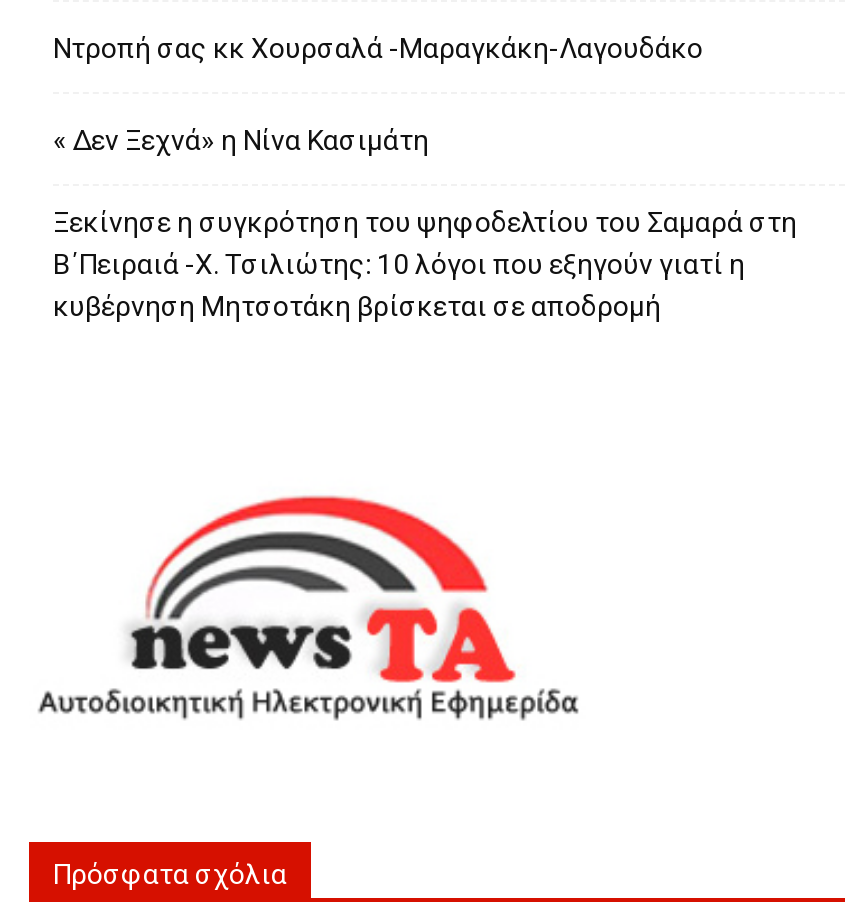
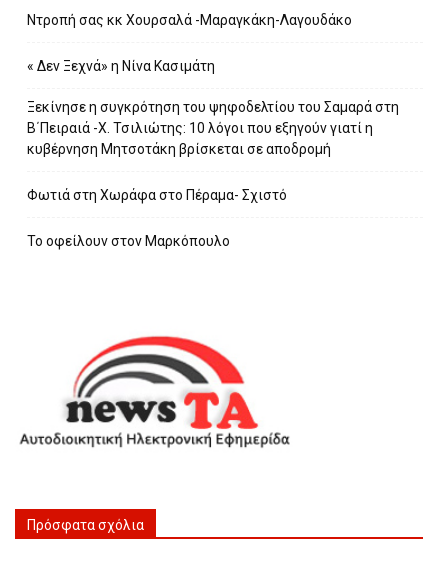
none -> [27,187,287,249] Φωτιά στη Χωράφα στο Πέραμα- Σχιστό | Το οφείλουν στον Μαρκόπουλο

